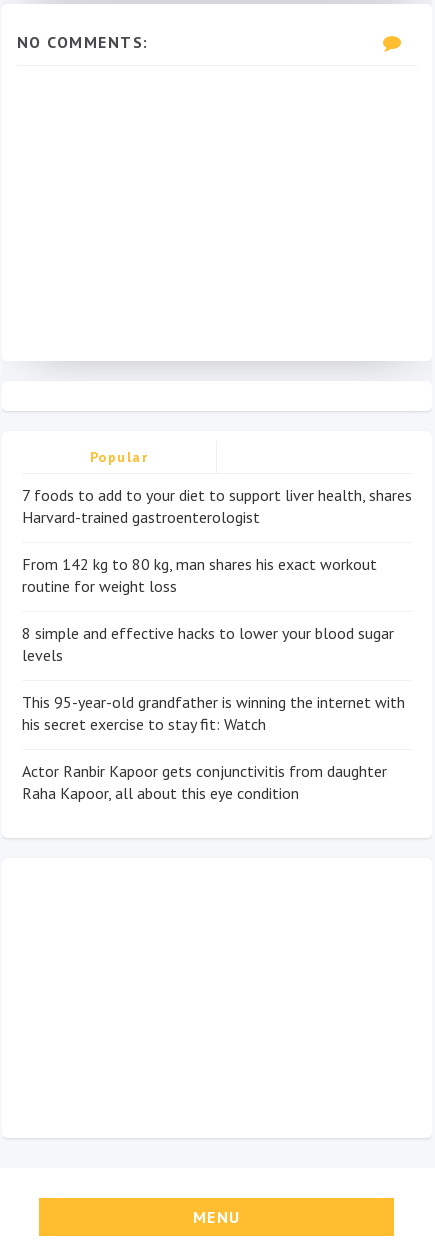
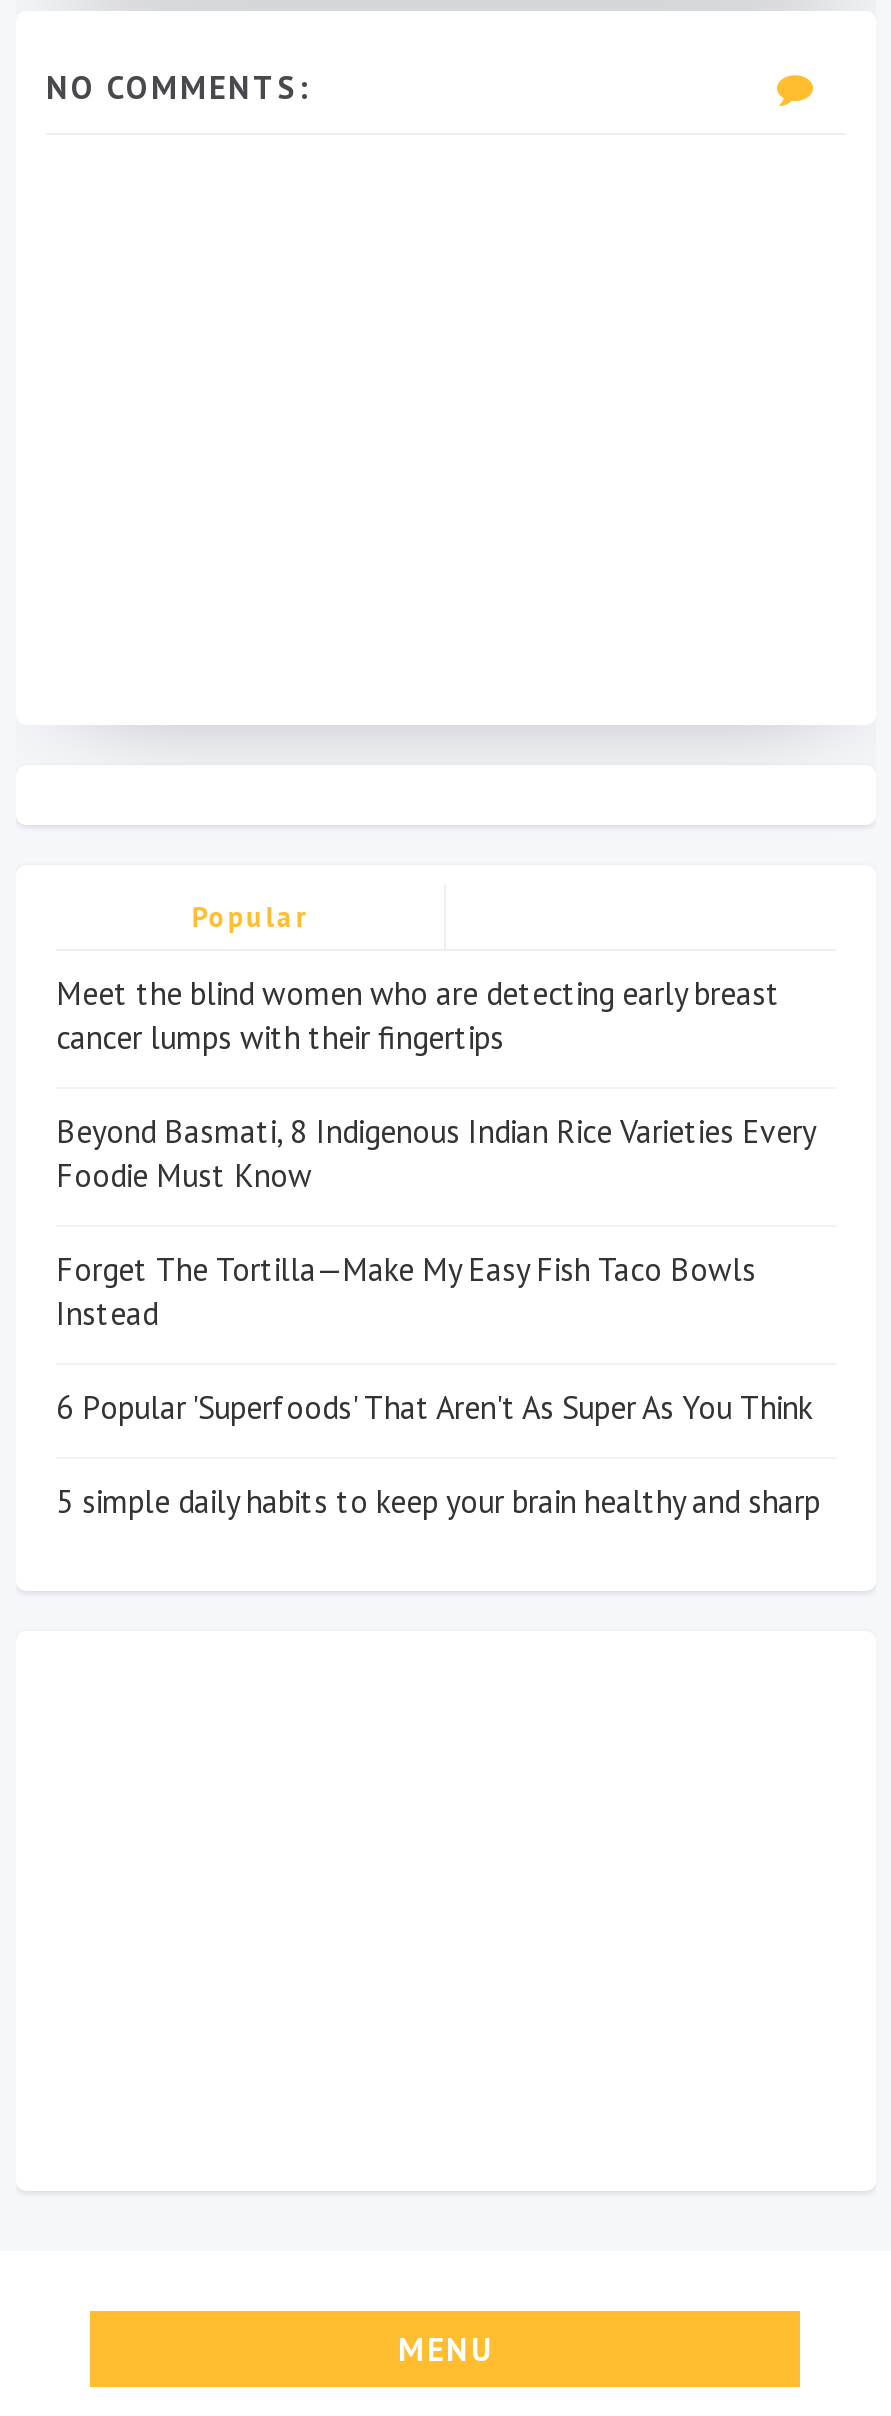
[22,485,412,527] 7 foods to add to your diet to support liver health, shares | Harvard-trained gastroenterologist -> [56,973,780,1057] Meet the blind women who are detecting early breast | cancer lumps with their fingertips
[22,554,377,596] From 142 kg to 80 kg, man shares his exact workout | routine for weight loss -> [56,1111,814,1195] Beyond Basmati, 8 Indigenous Indian Rice Varieties Every | Foodie Must Know
[22,623,394,665] 8 simple and effective hacks to lower your blood sugar | levels -> [56,1249,756,1333] Forget The Tortilla—Make My Easy Fish Taco Bowls | Instead
[22,692,405,734] This 95-year-old grandfather is winning the internet with | his secret exercise to stay fit: Watch -> [56,1387,812,1427] 6 Popular 'Superfoods' That Aren't As Super As You Think
[22,761,387,803] Actor Ranbir Kapoor gets conjunctivitis from daughter | Raha Kapoor, all about this eye condition -> [56,1481,820,1521] 5 simple daily habits to keep your brain healthy and sharp

